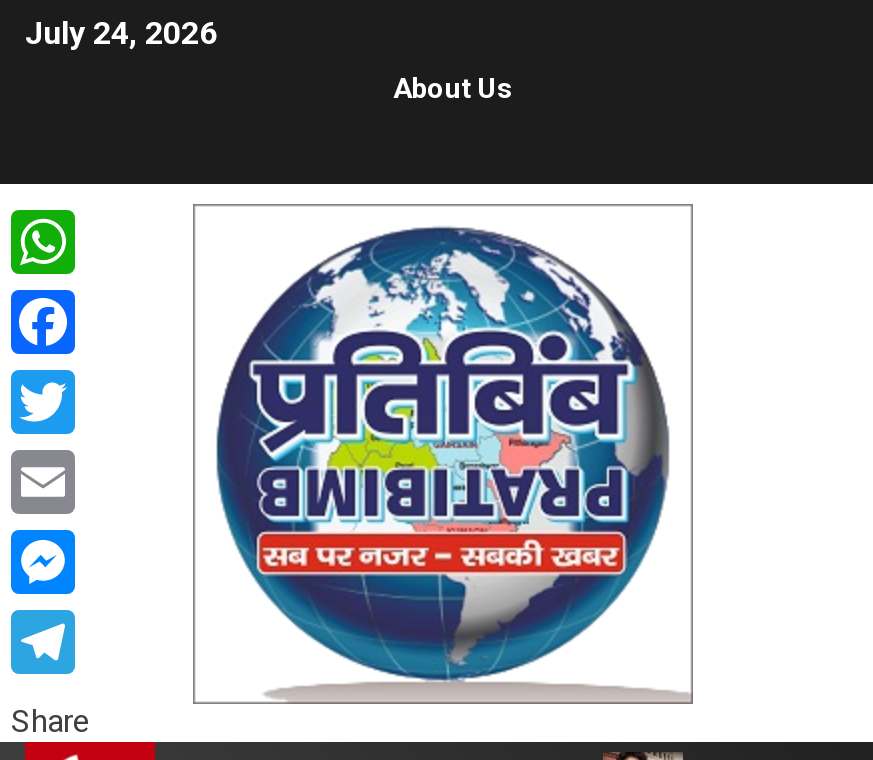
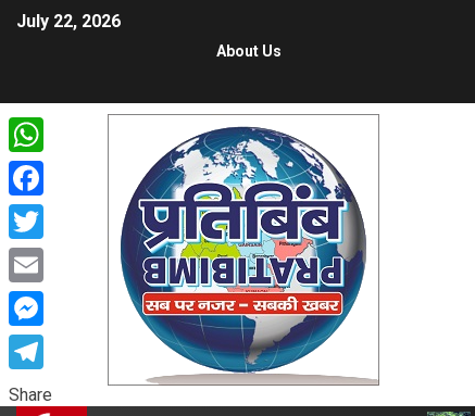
[25,15,217,53] July 24, 2026 -> [16,11,121,32] July 22, 2026

